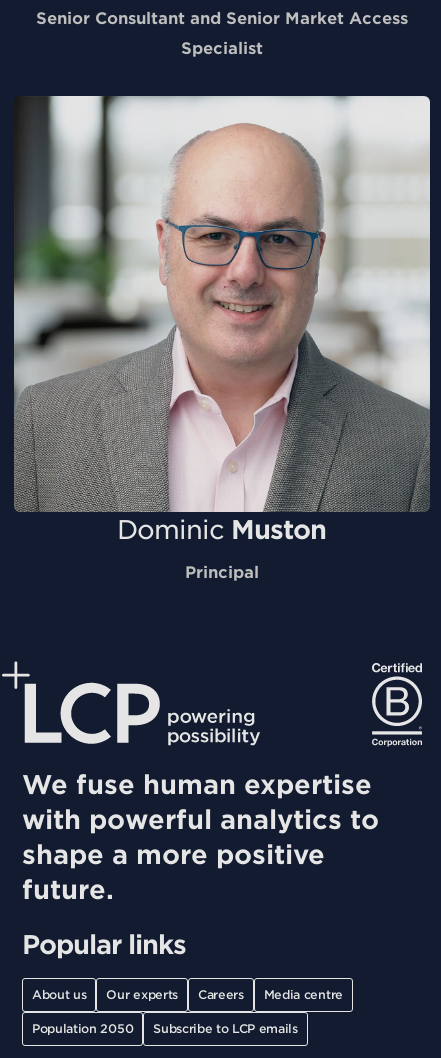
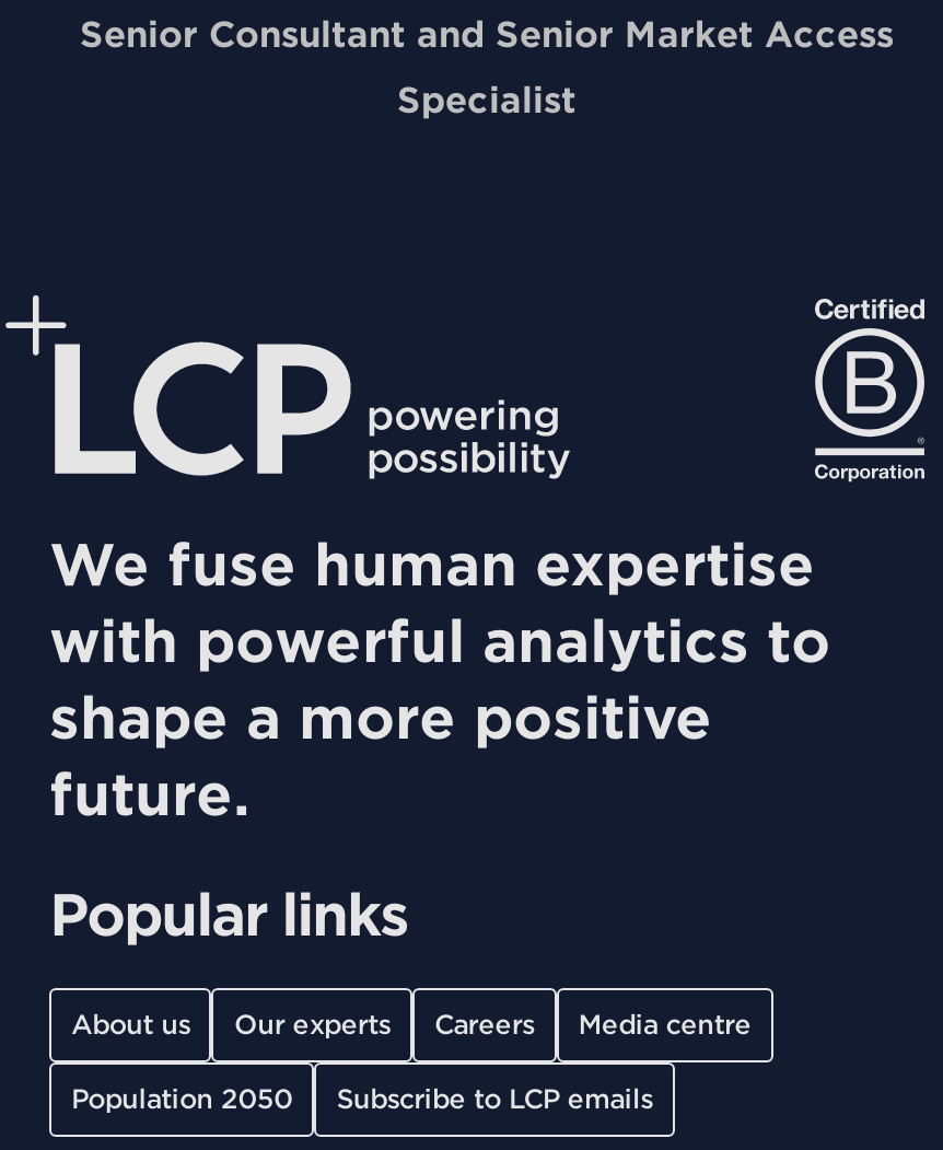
[13,95,431,582] [image] | Dominic Muston | Principal -> none

